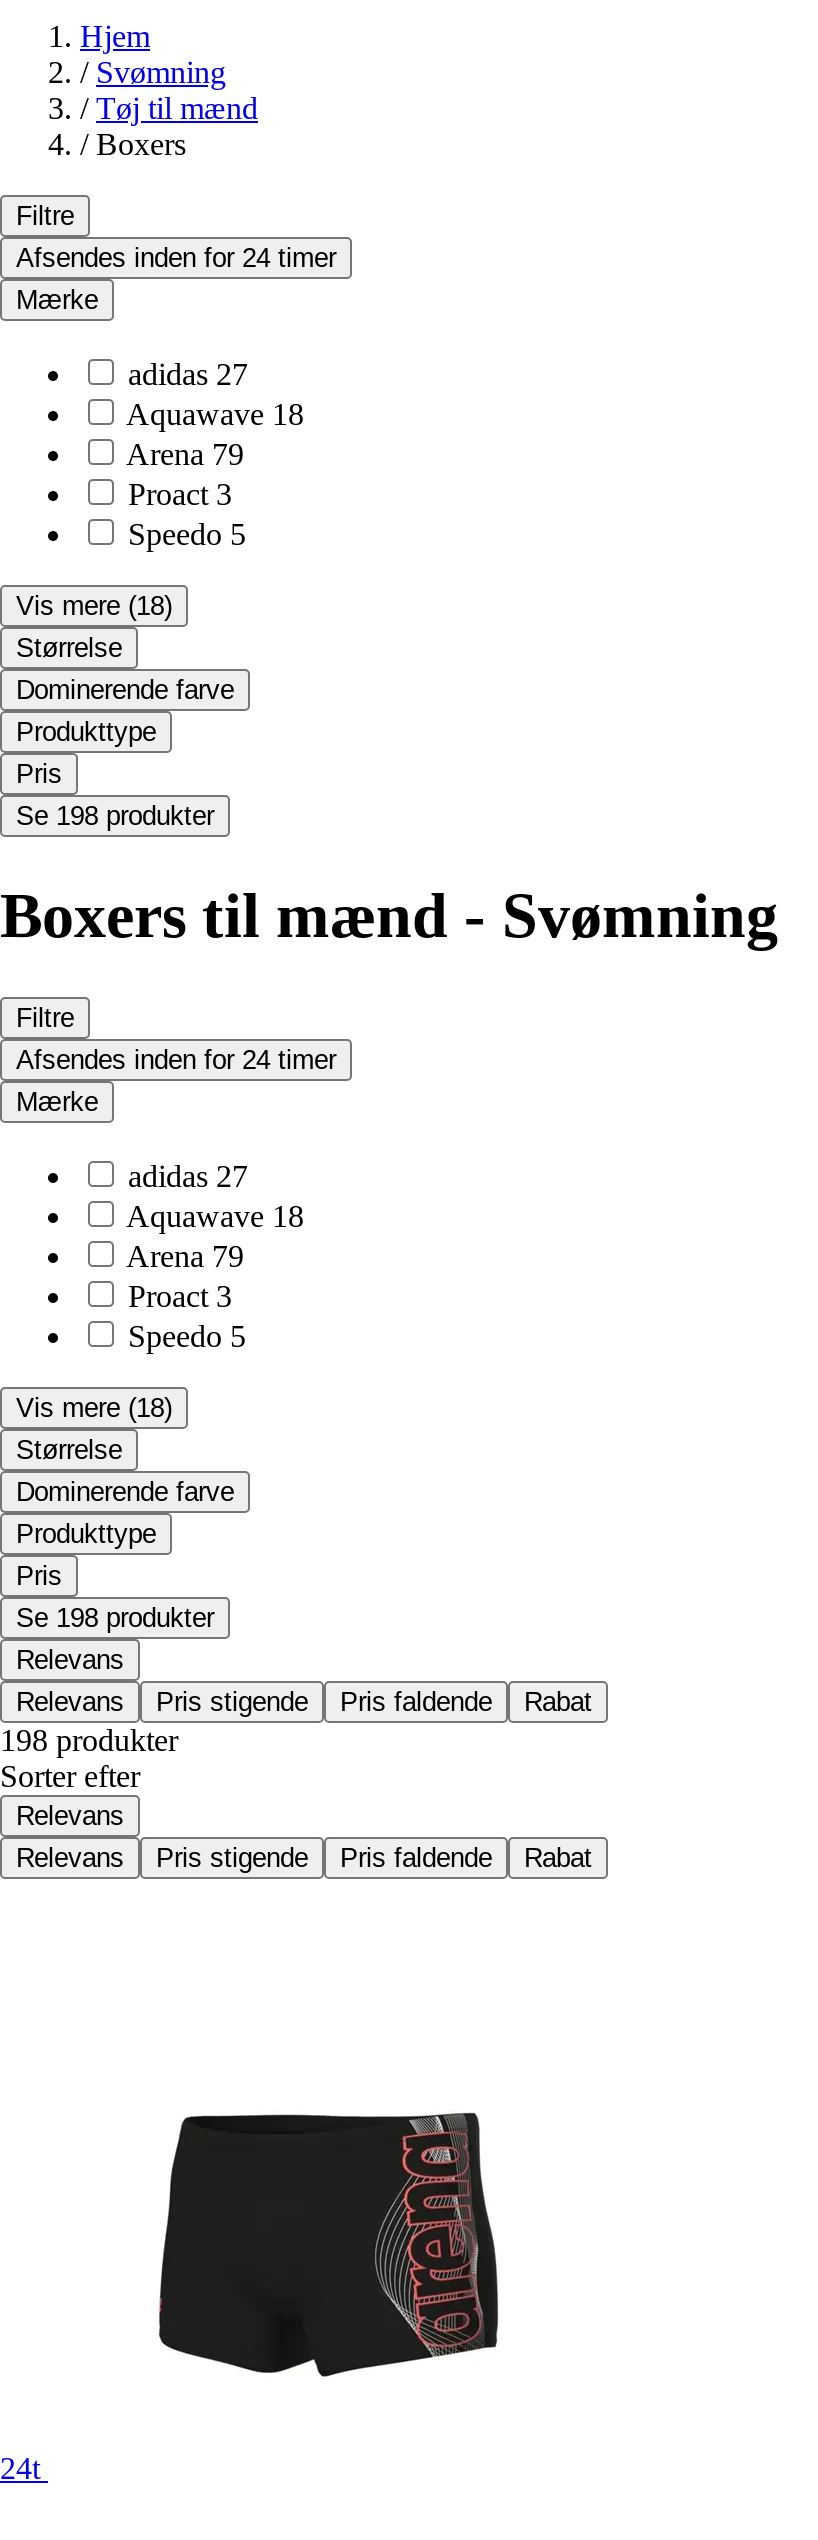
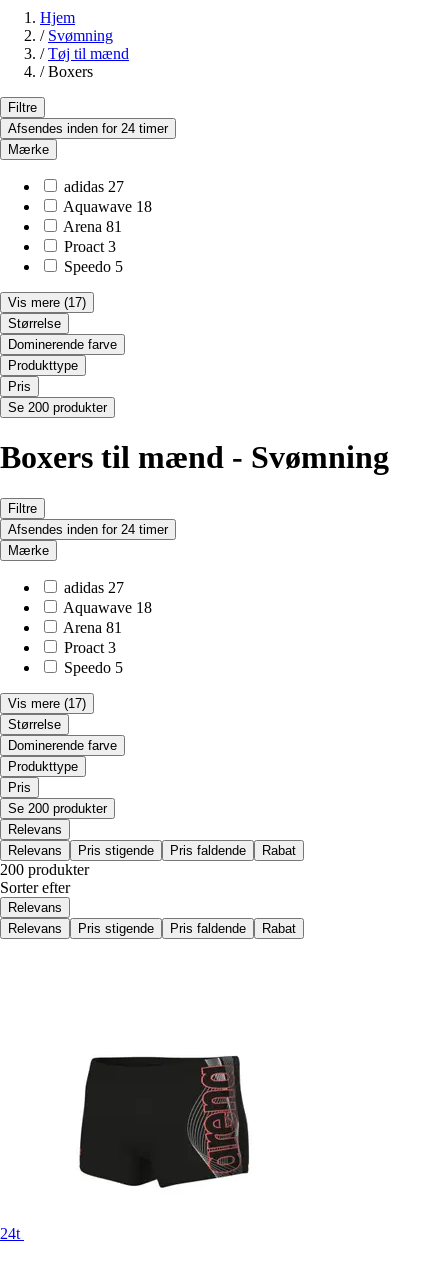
[126,437,244,471] Arena 79 -> [63,218,122,235] Arena 81
[16,591,172,621] Vis mere (18) -> [8,295,86,310] Vis mere (17)
[16,801,214,831] Se 198 produkter -> [8,400,107,415] Se 200 produkter
[126,1238,244,1272] Arena 79 -> [63,619,122,636] Arena 81
[16,1392,172,1422] Vis mere (18) -> [8,696,86,711] Vis mere (17)
[16,1602,214,1632] Se 198 produkter -> [8,801,107,816] Se 200 produkter
[0,1722,178,1756] 198 produkter -> [0,861,89,878] 200 produkter

